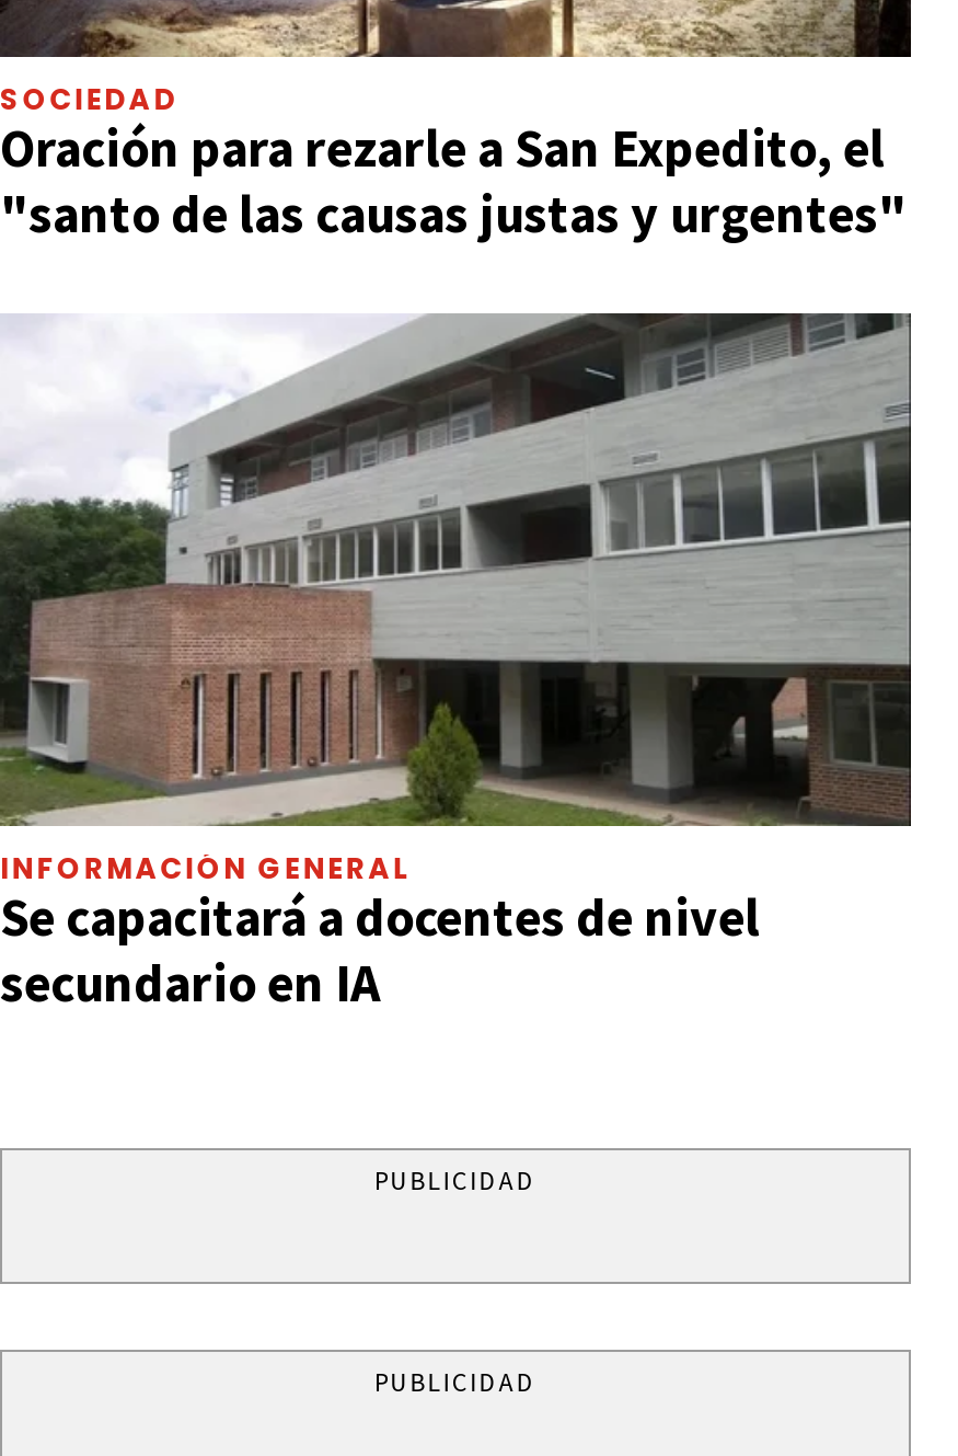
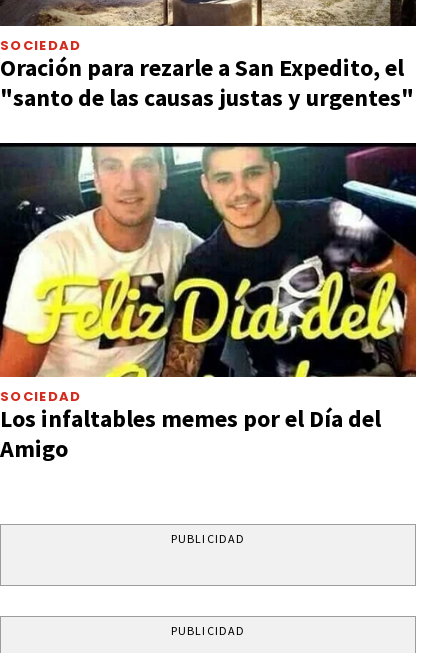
[0,311,913,1018] [image] | INFORMACIÓN GENERAL | Se capacitará a docentes de nivel | secundario en IA -> [0,142,417,464] [image] | SOCIEDAD | Los infaltables memes por el Día del | Amigo

